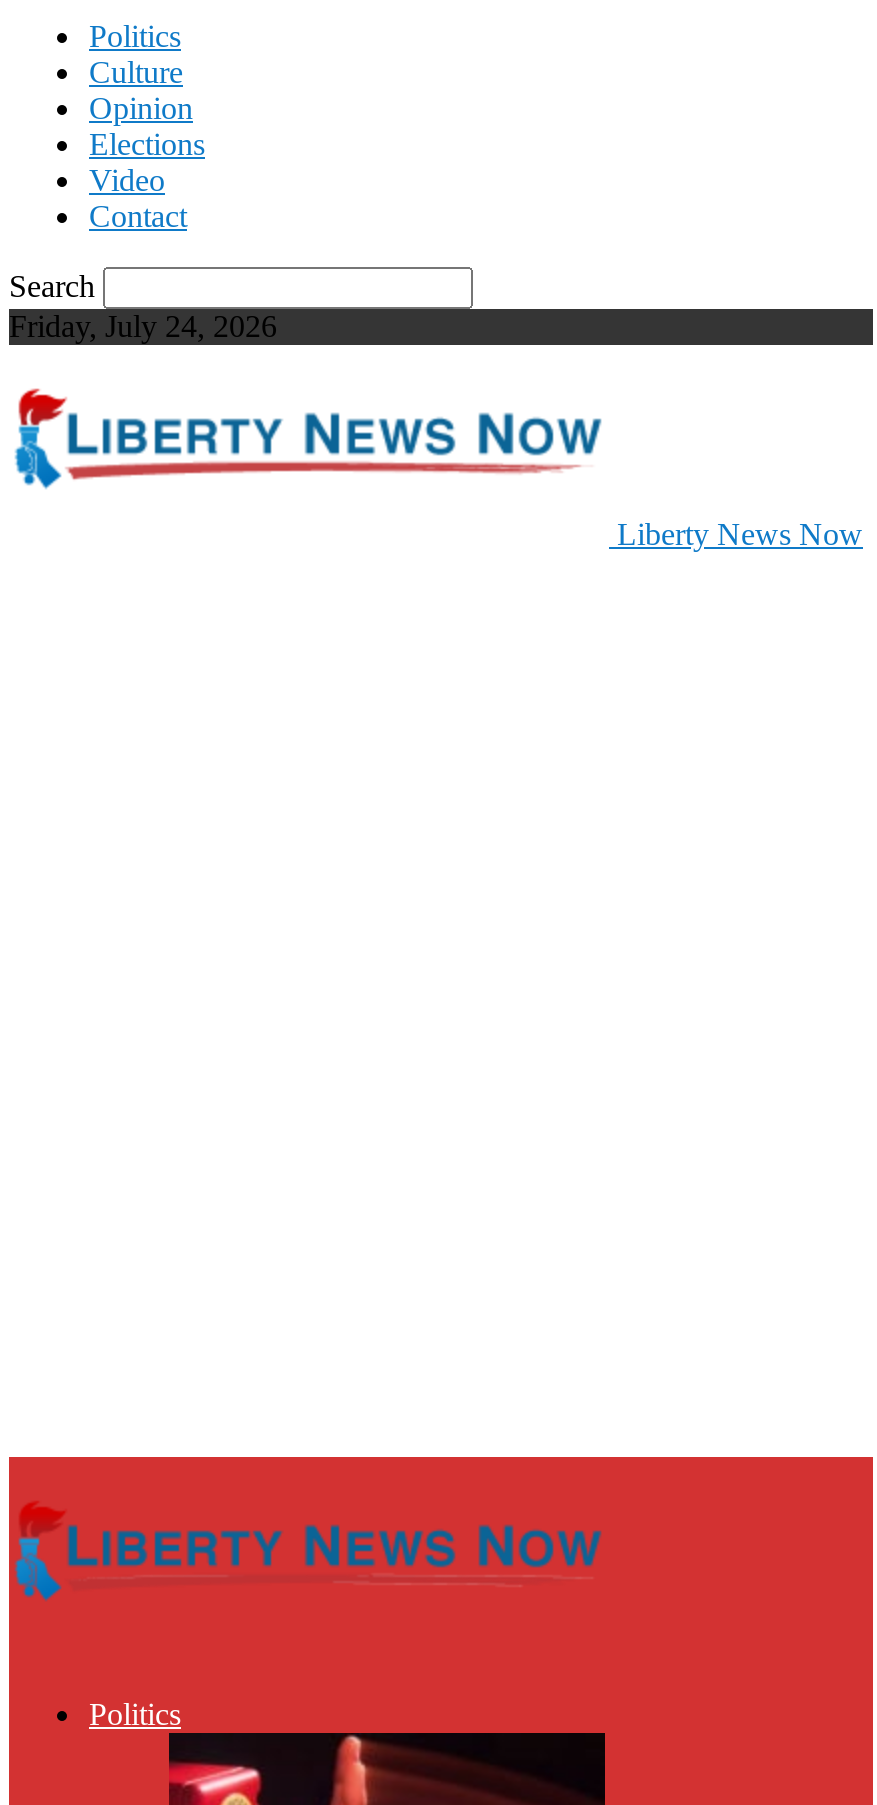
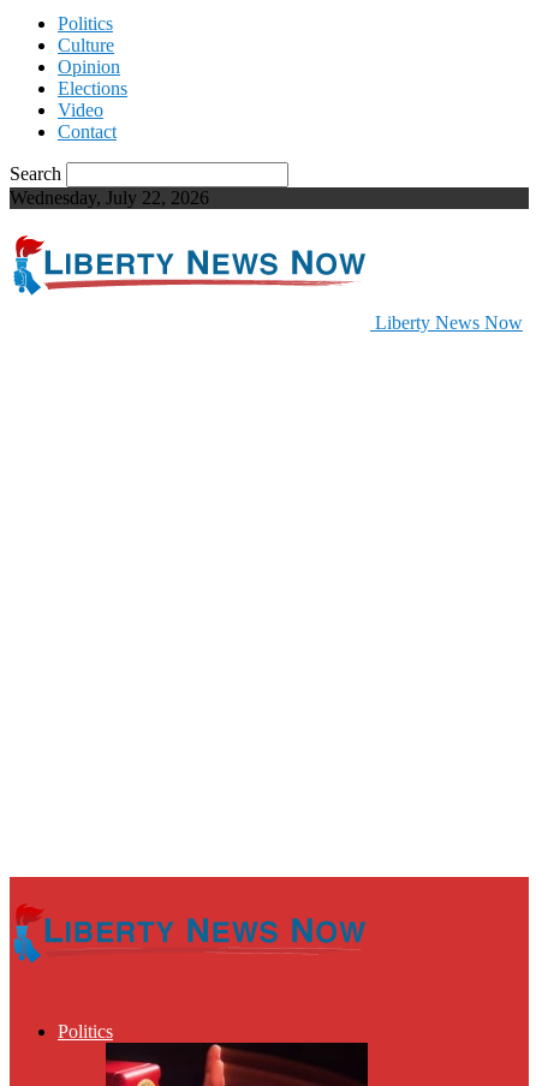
[9,309,277,343] Friday, July 24, 2026 -> [10,187,209,208] Wednesday, July 22, 2026

